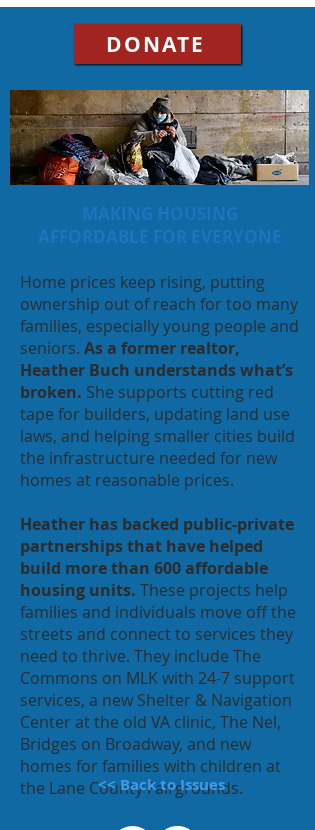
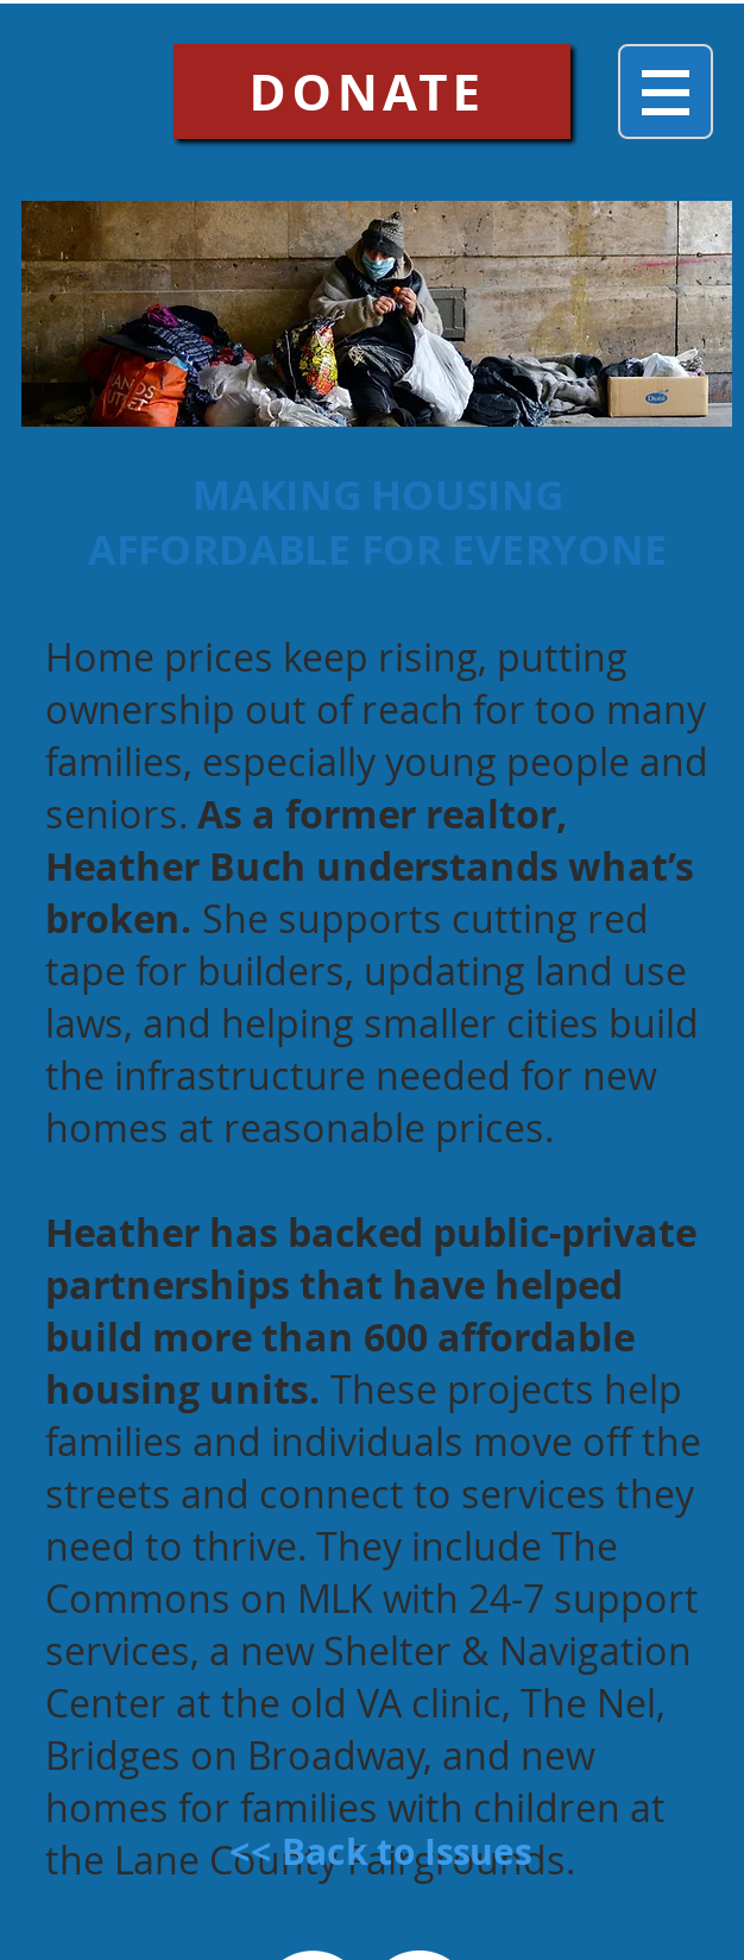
none -> [616,42,715,141] [image]

